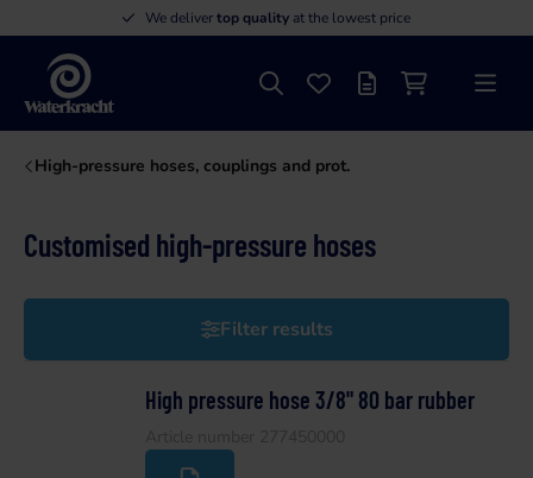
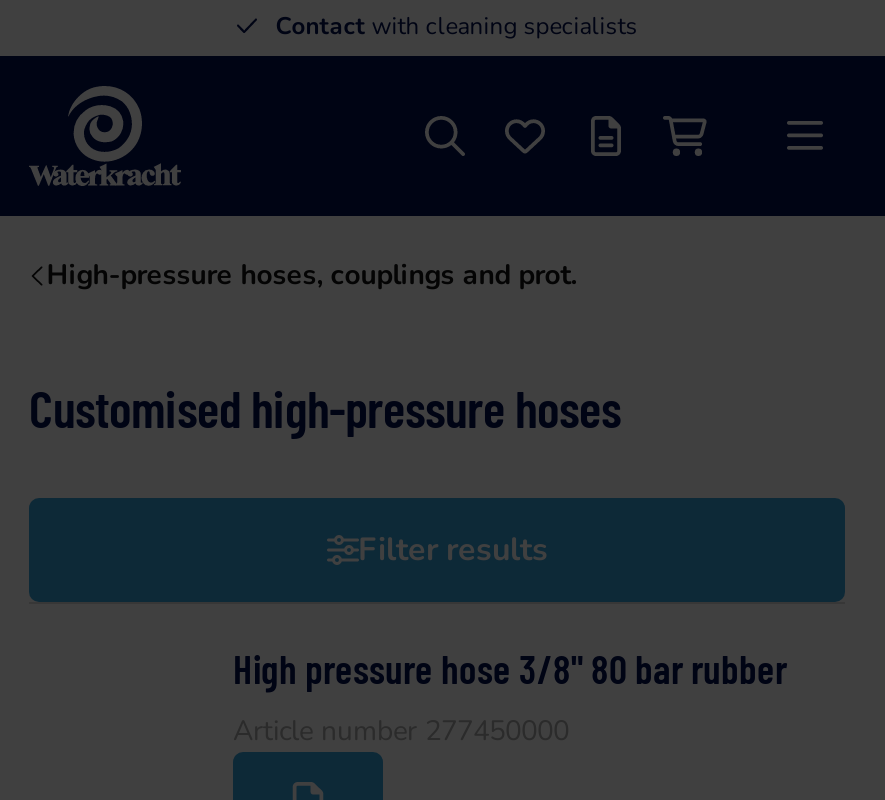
[145,8,411,27] We deliver top quality at the lowest price -> [275,10,637,42] Contact with cleaning specialists

